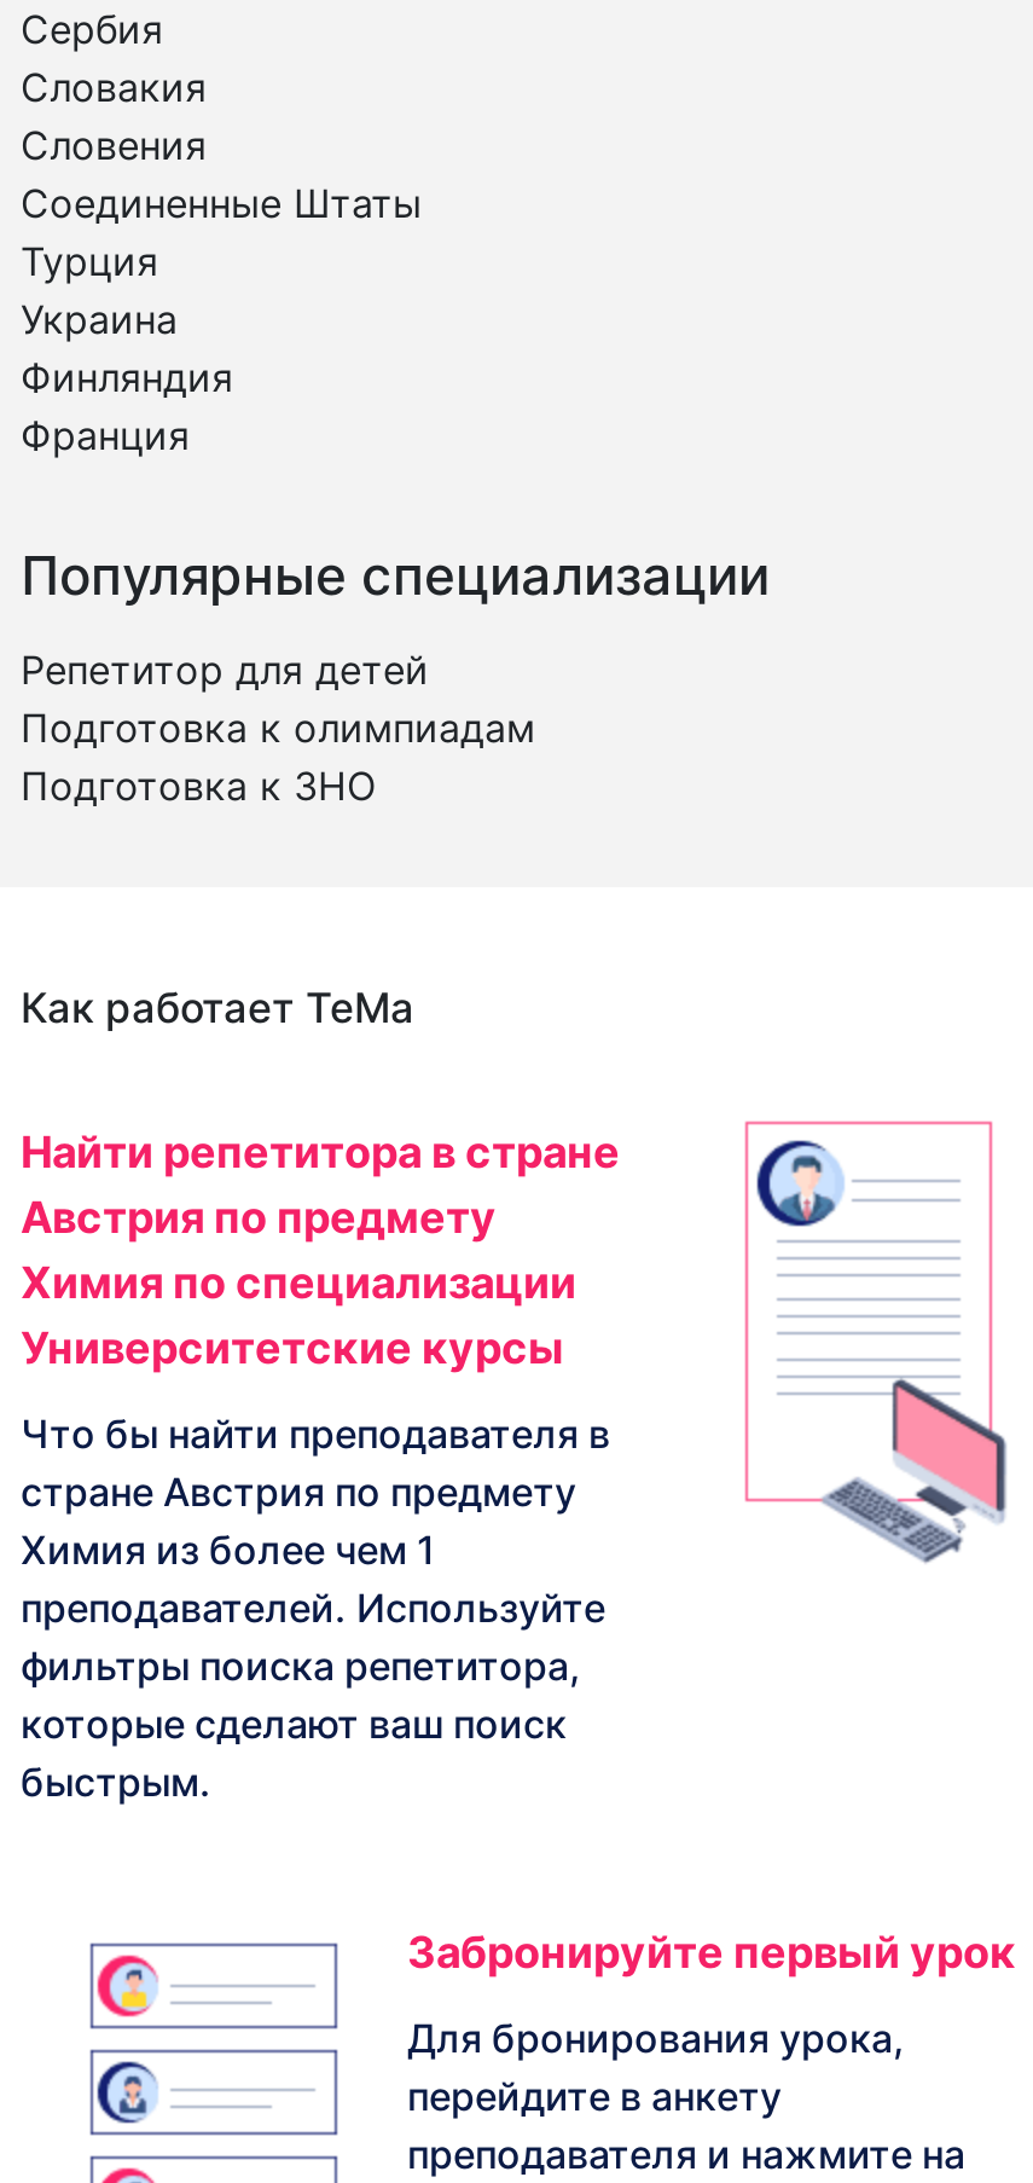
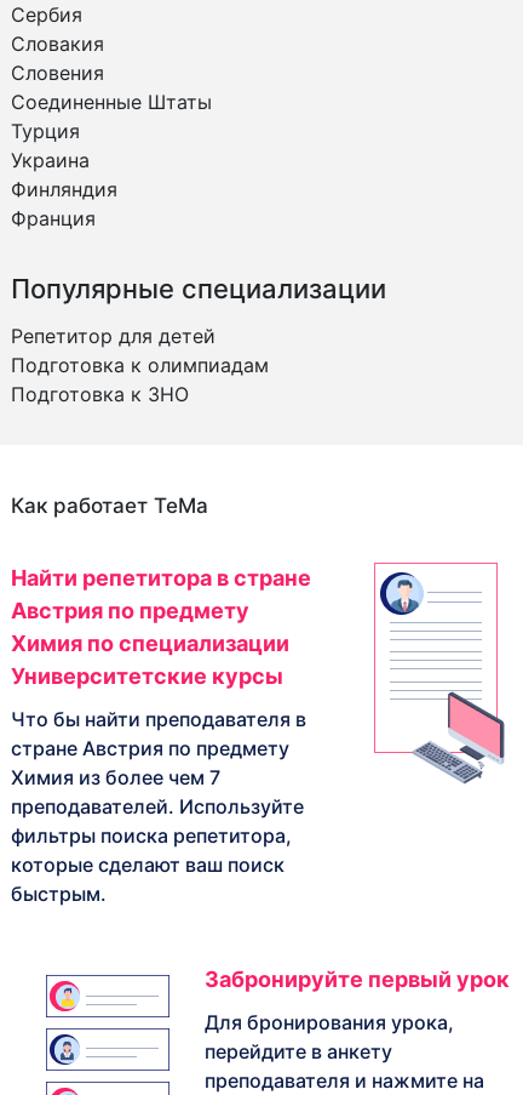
[21,1525,436,1574] Химия из более чем 1 -> [11,765,220,789] Химия из более чем 7

